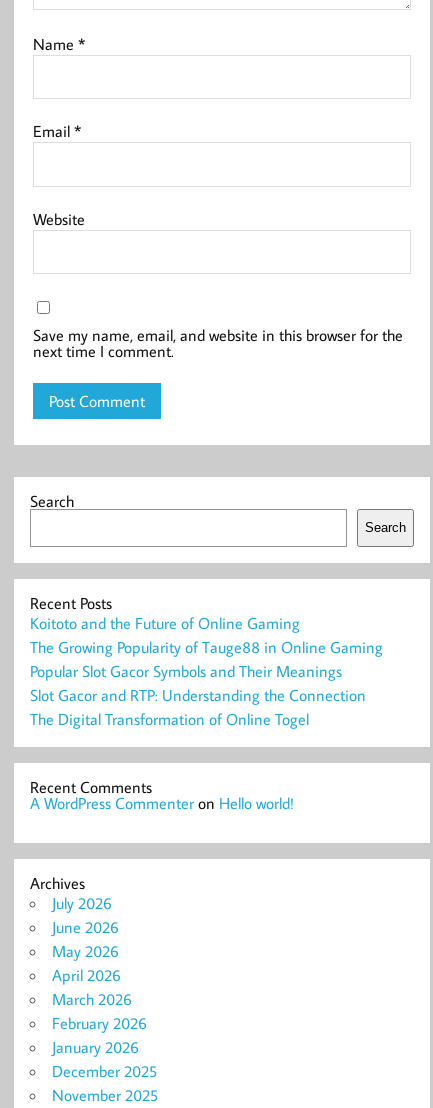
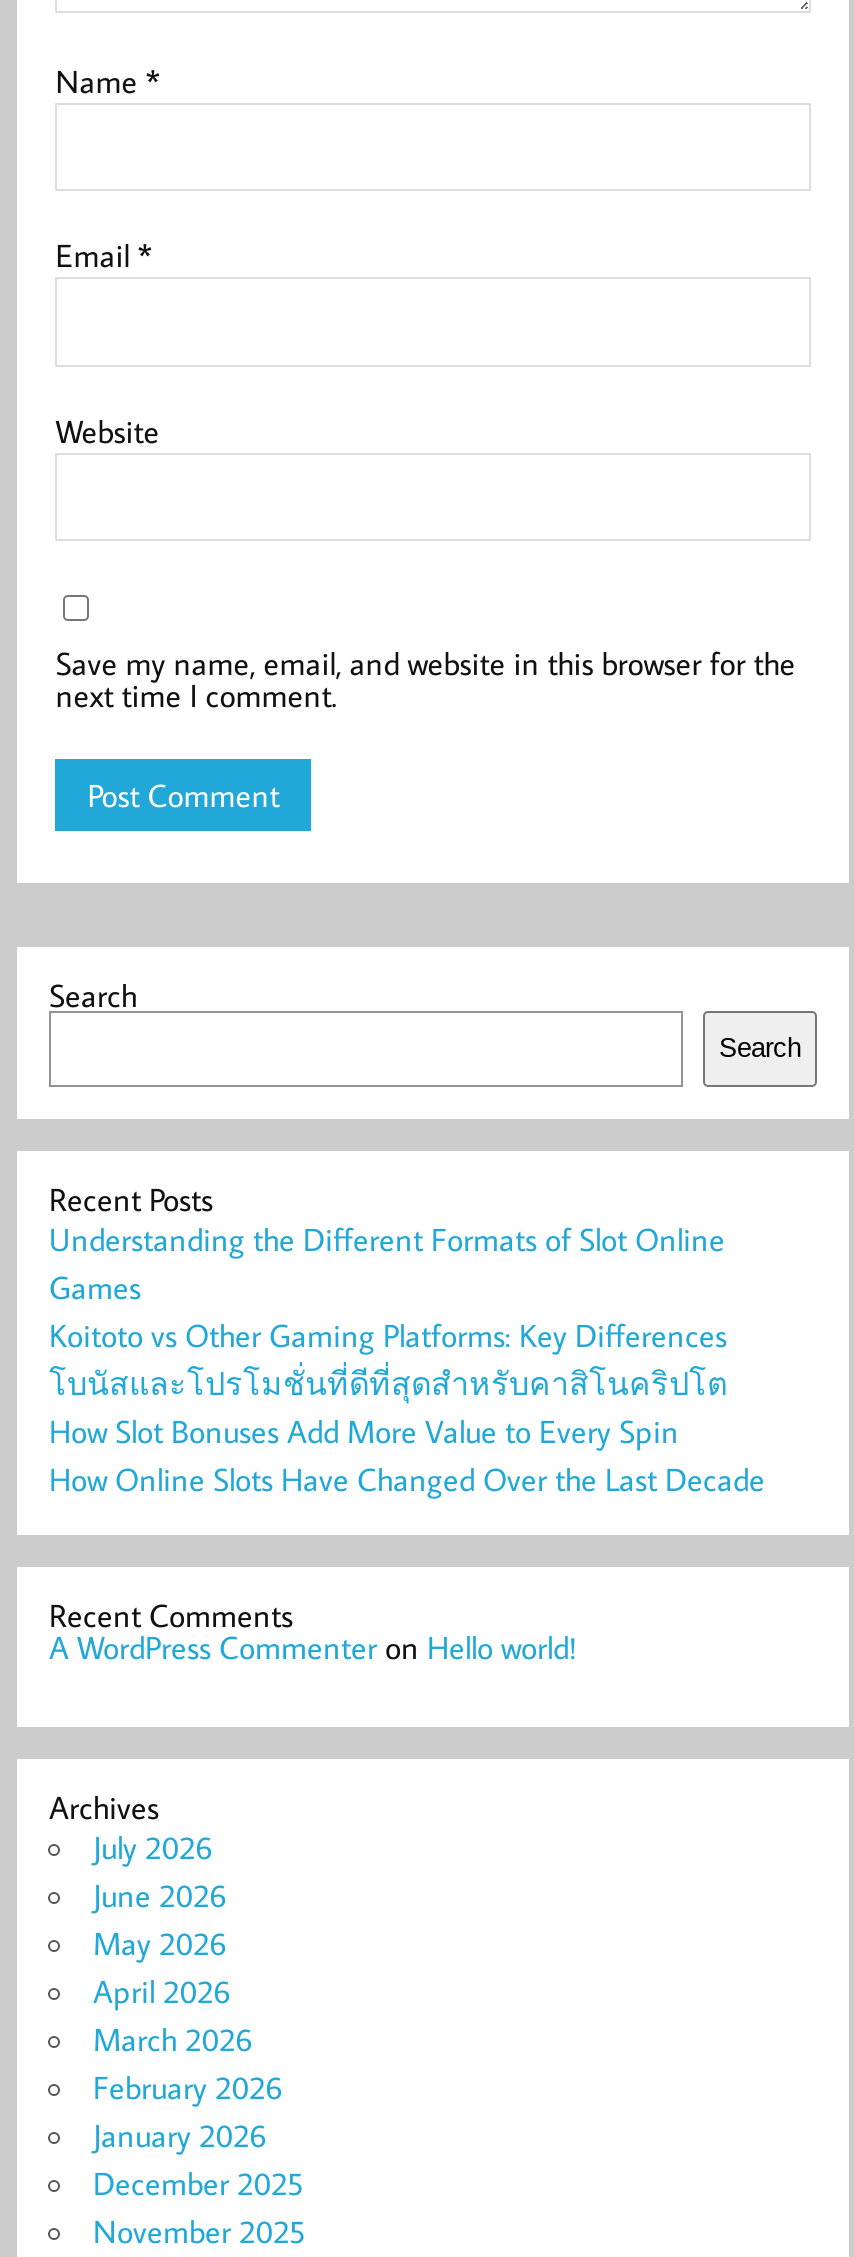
[30,613,383,729] Koitoto and the Future of Online Gaming | The Growing Popularity of Tauge88 in Online Gaming | Popular Slot Gacor Symbols and Their Meanings | Slot Gacor and RTP: Understanding the Connection | The Digital Transformation of Online Togel -> [49,1218,765,1498] Understanding the Different Formats of Slot Online | Games | Koitoto vs Other Gaming Platforms: Key Differences | โบนัสและโปรโมชั่นที่ดีที่สุดสำหรับคาสิโนคริปโต | How Slot Bonuses Add More Value to Every Spin | How Online Slots Have Changed Over the Last Decade

